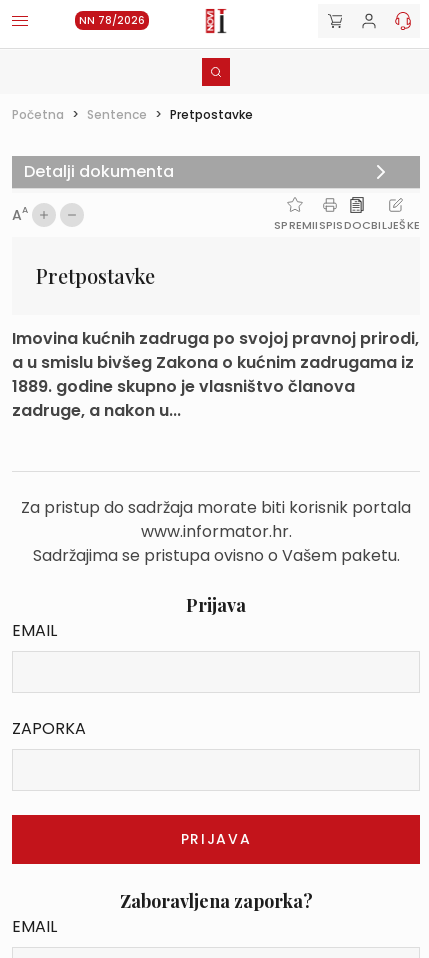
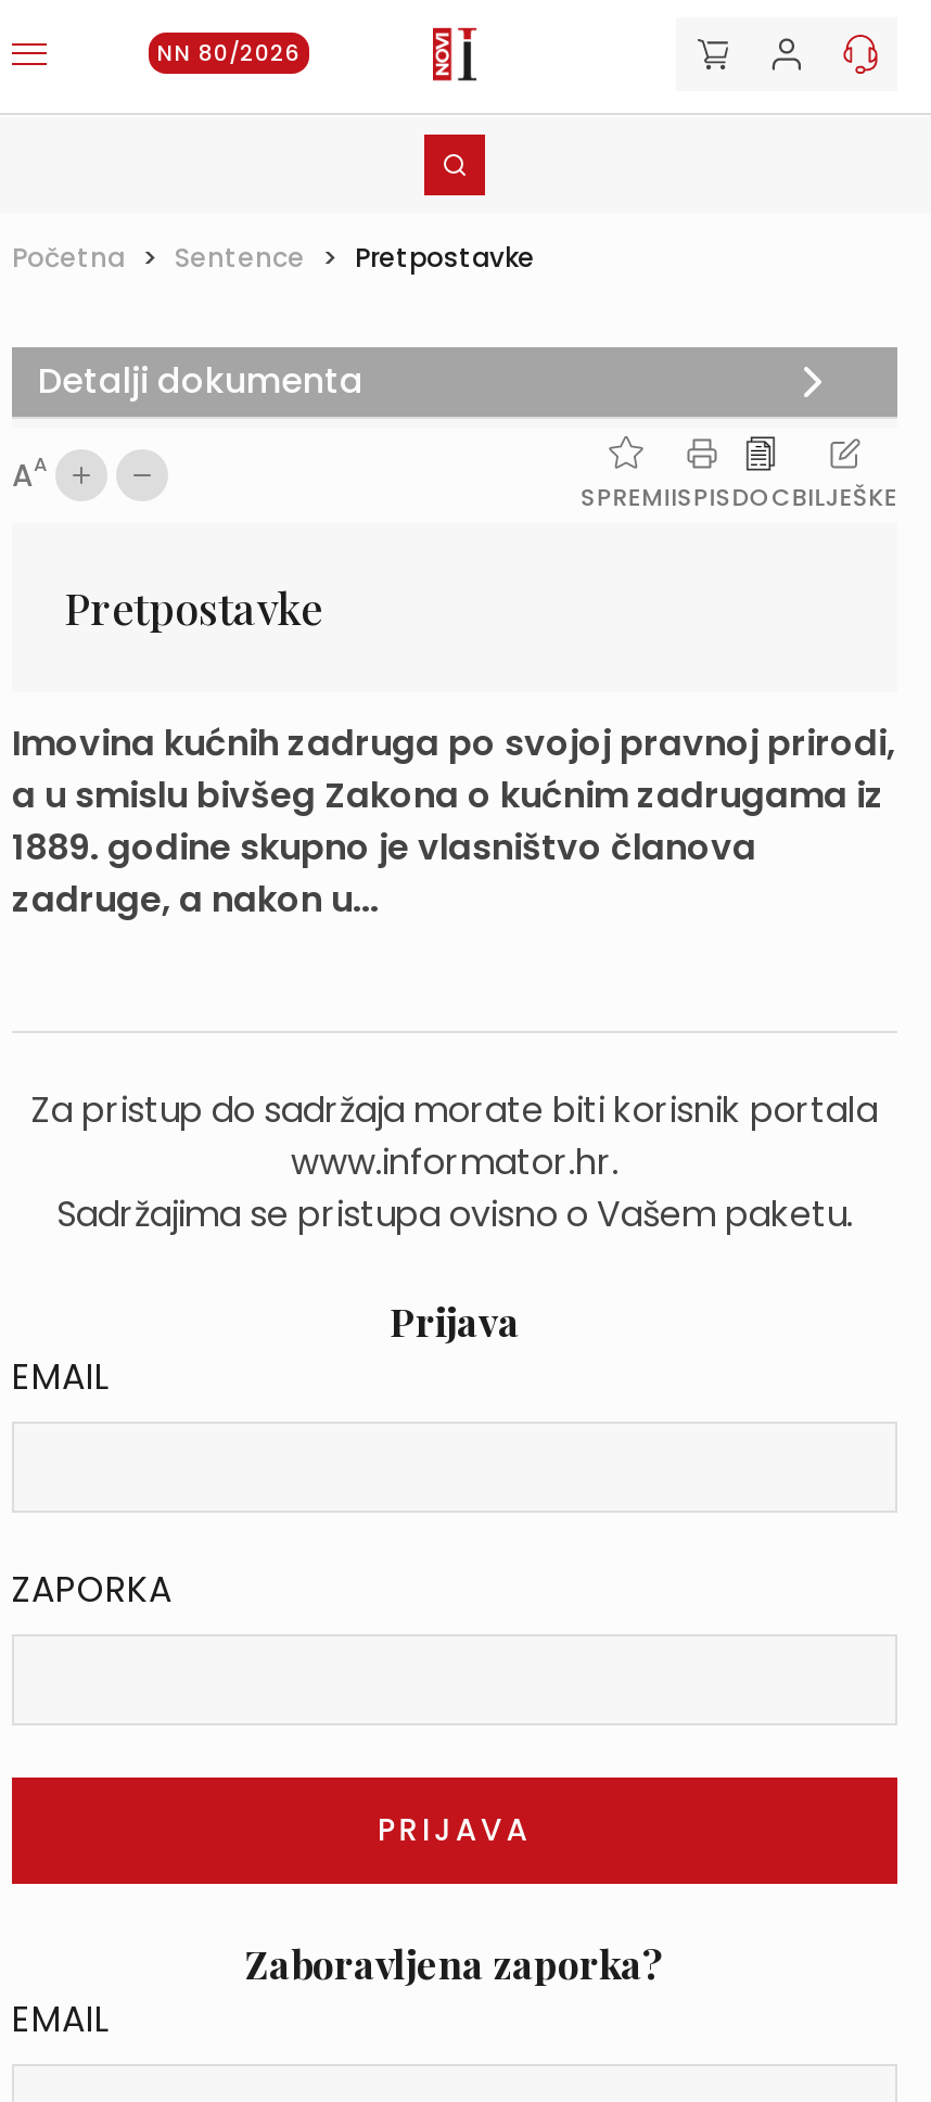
[79,13,145,28] NN 78/2026 -> [157,37,301,69] NN 80/2026

